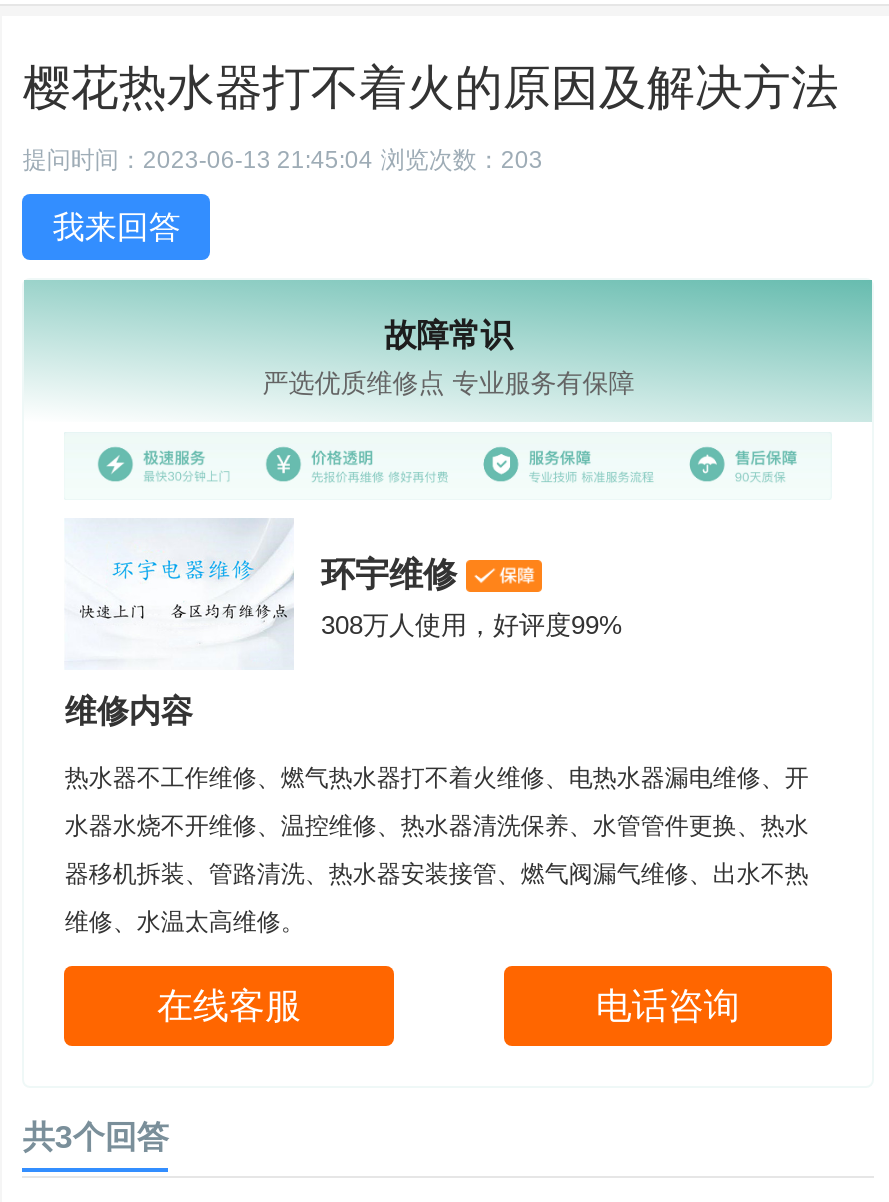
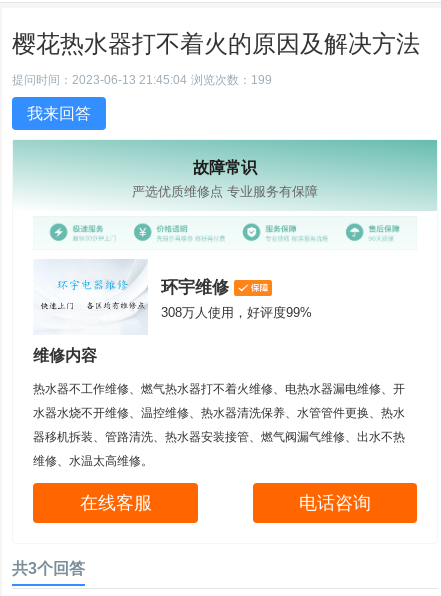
[23,146,543,174] 提问时间：2023-06-13 21:45:04 浏览次数：203 -> [12,73,272,87] 提问时间：2023-06-13 21:45:04 浏览次数：199

